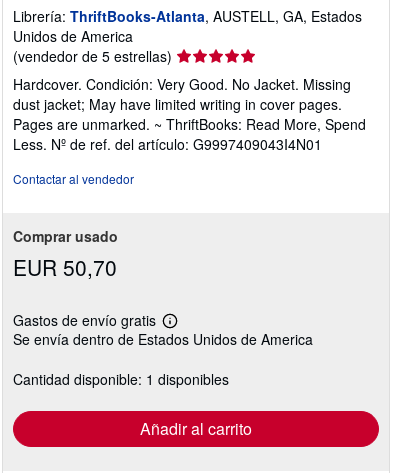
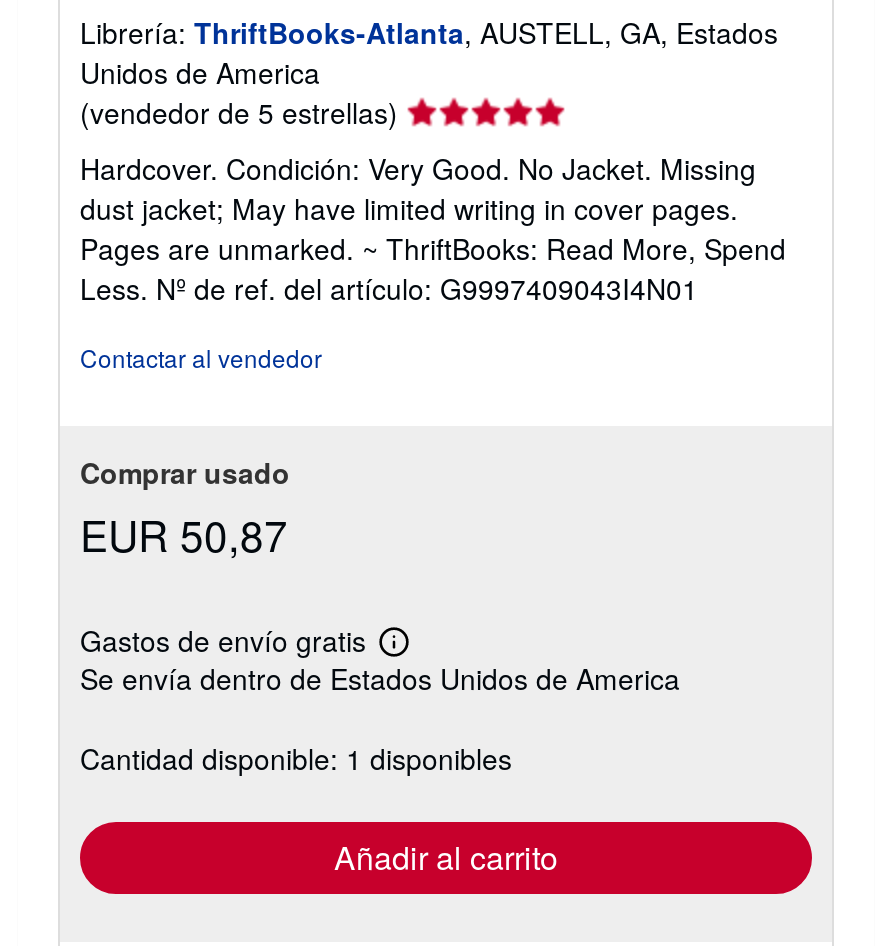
[13,252,117,282] EUR 50,70 -> [80,505,288,565] EUR 50,87

